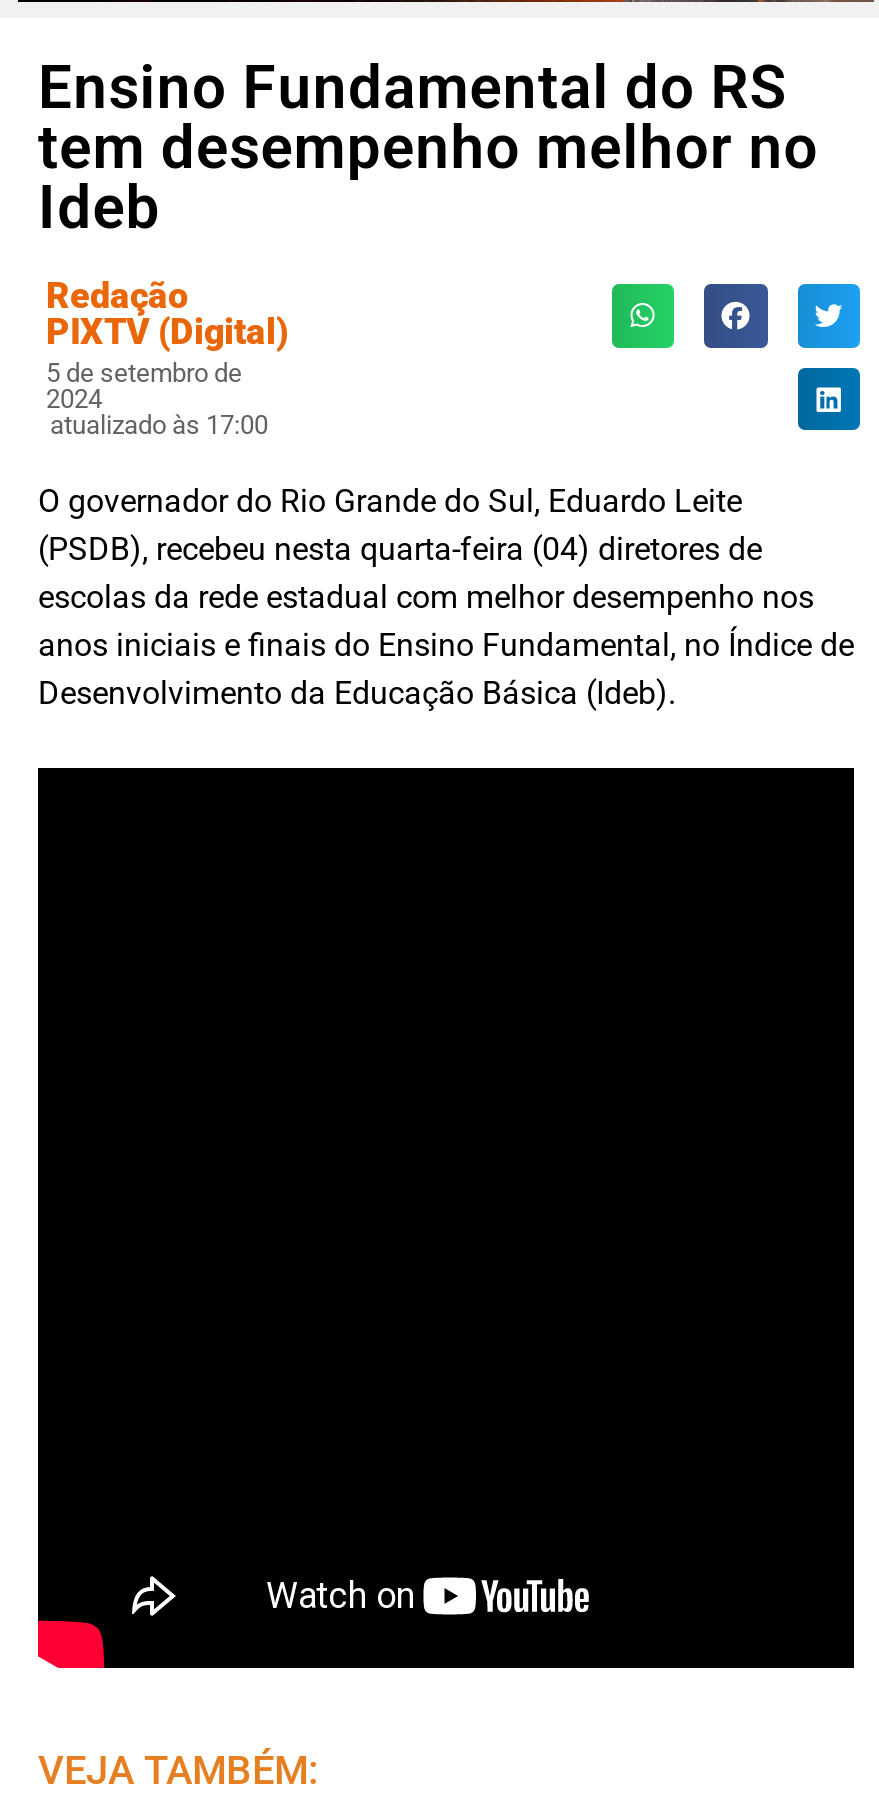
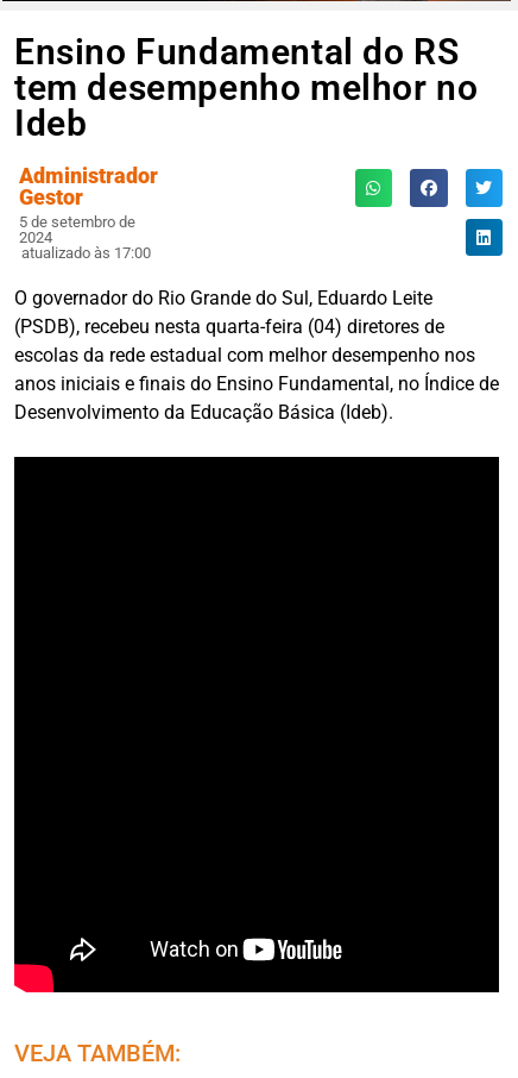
[46,274,288,352] Redação | PIXTV (Digital) -> [19,163,158,209] Administrador | Gestor

